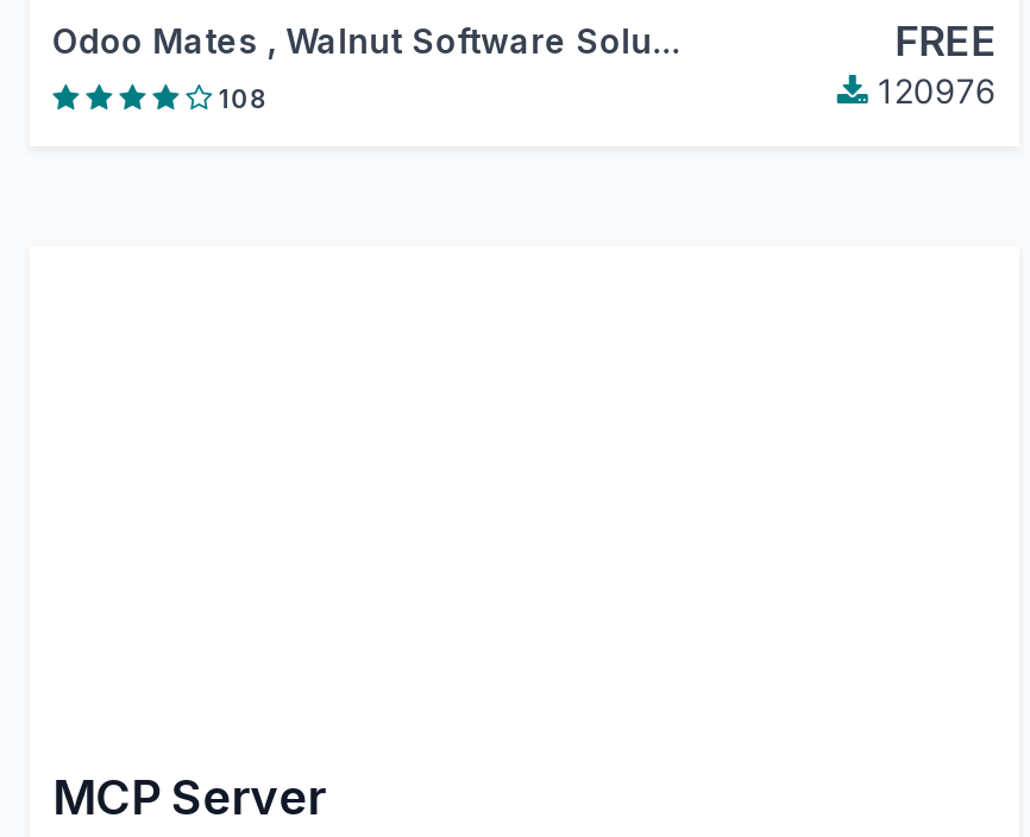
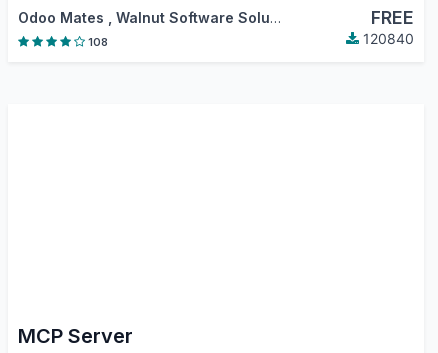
[868,71,996,111] 120976 -> [359,30,414,47] 120840

